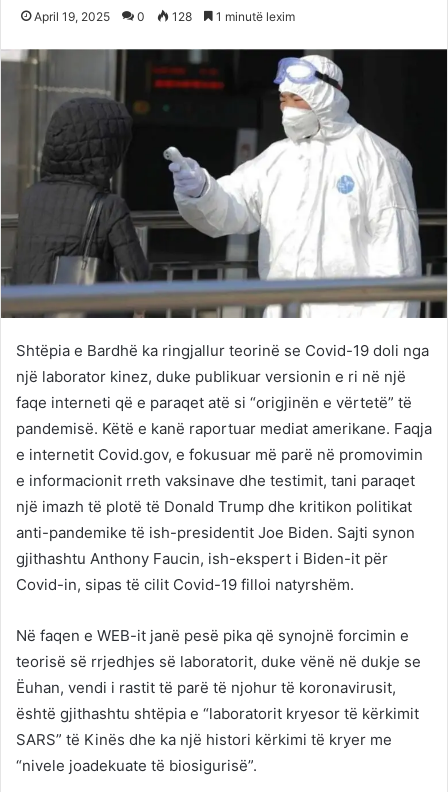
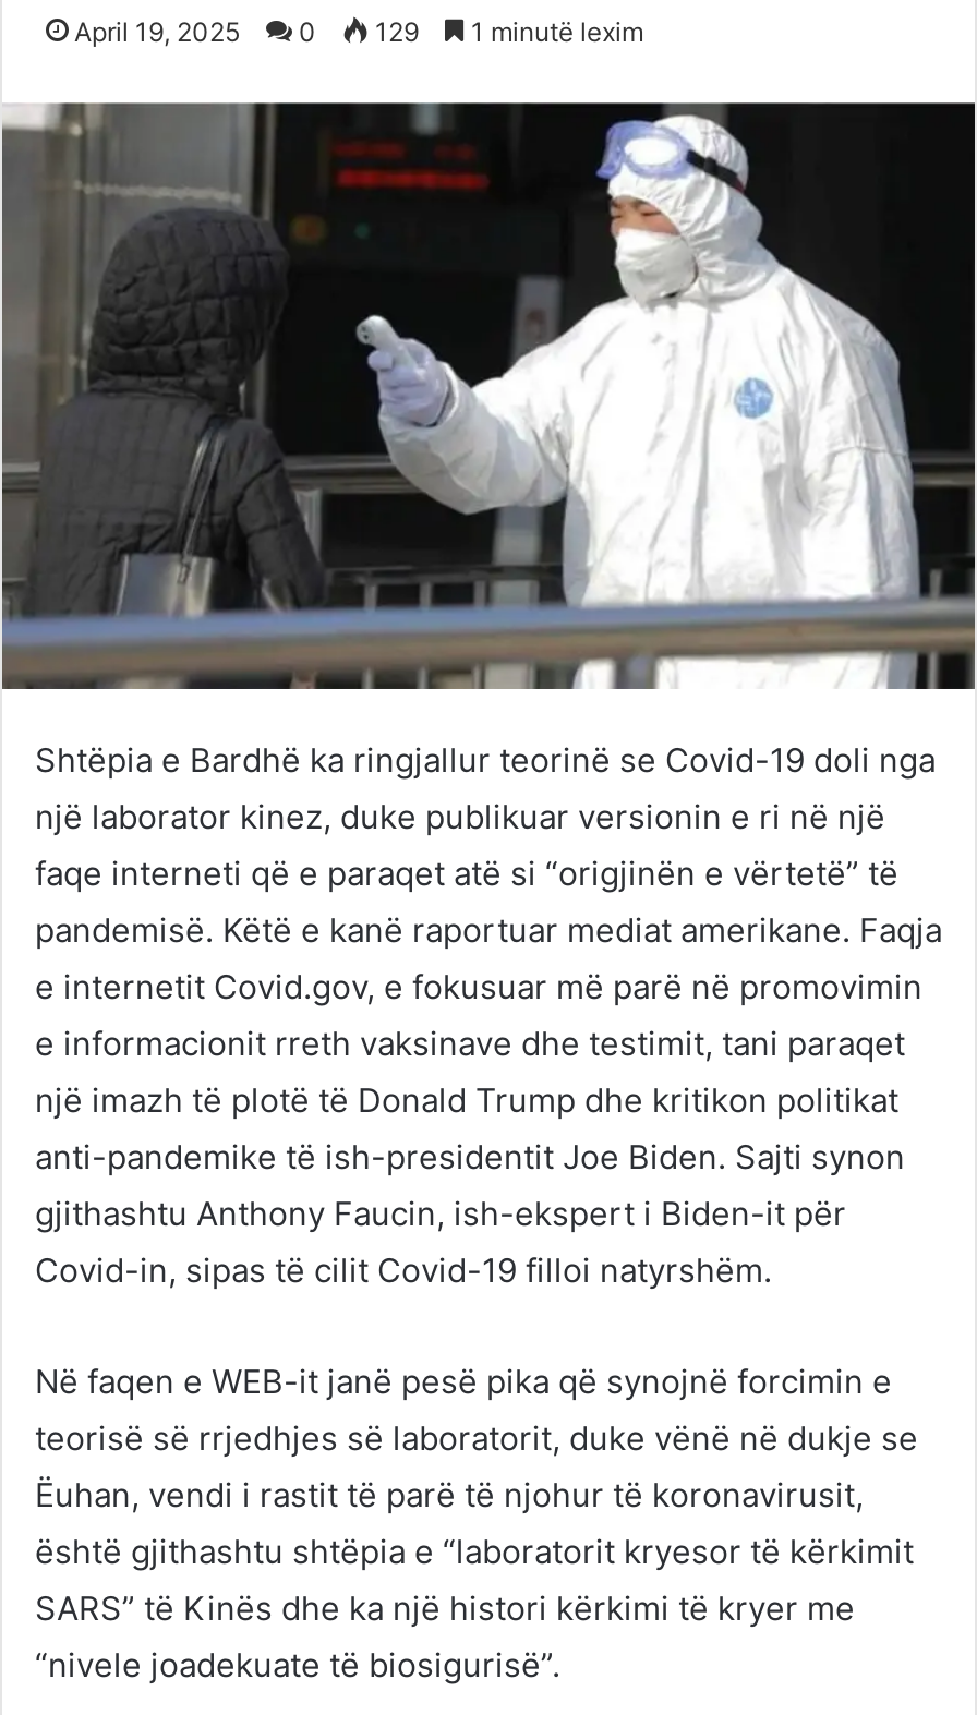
[34,9,295,24] April 19, 2025 0 128 1 minutë lexim -> [74,15,643,48] April 19, 2025 0 129 1 minutë lexim

